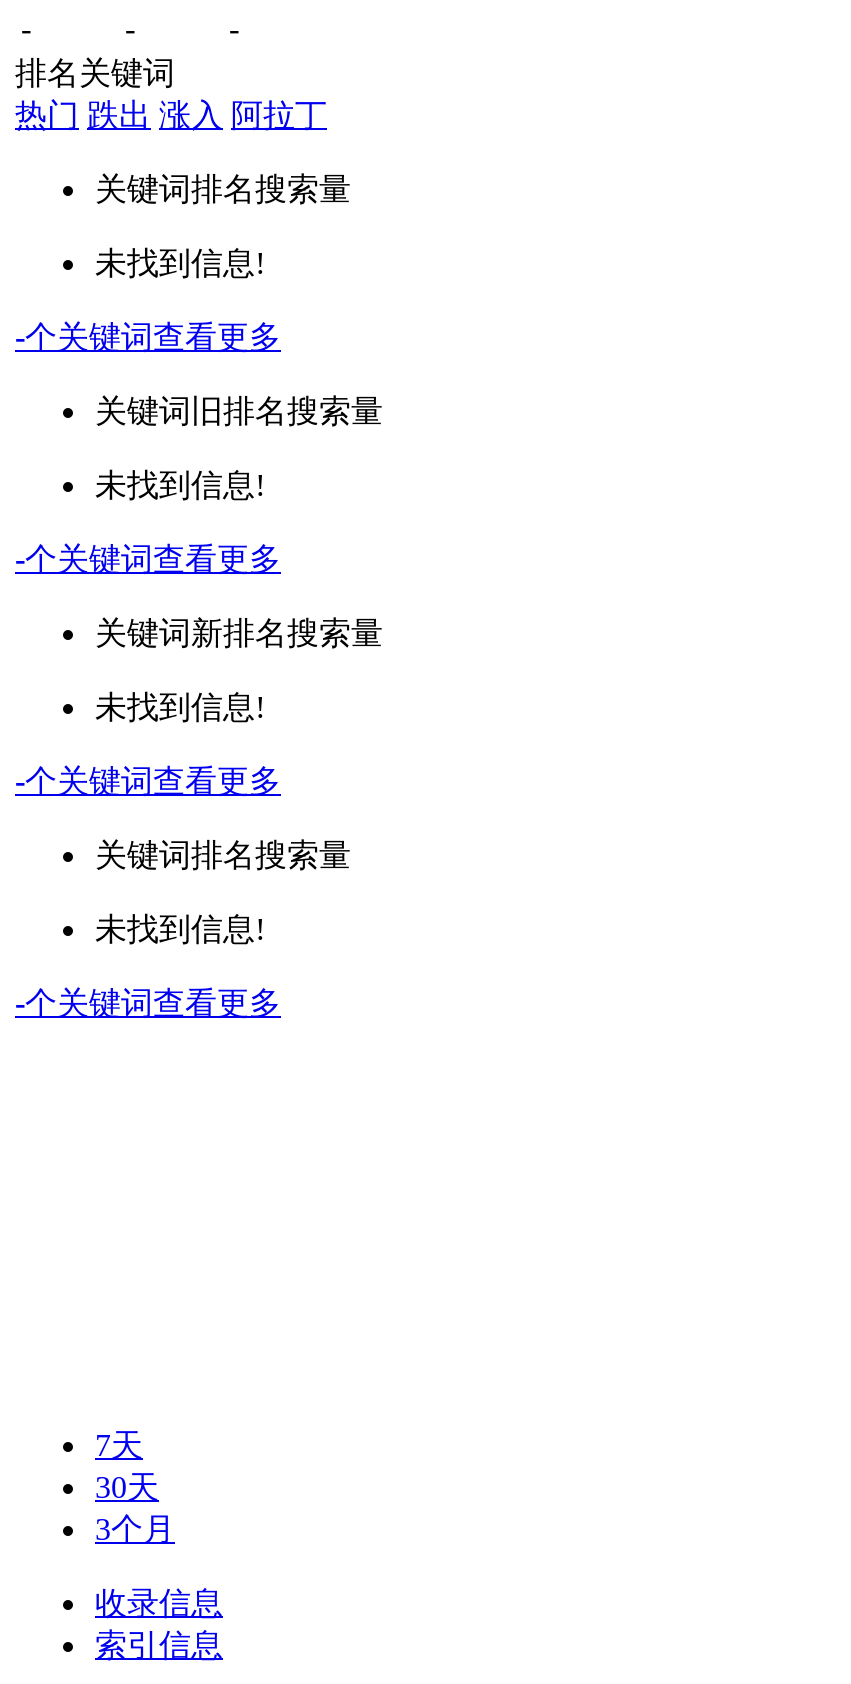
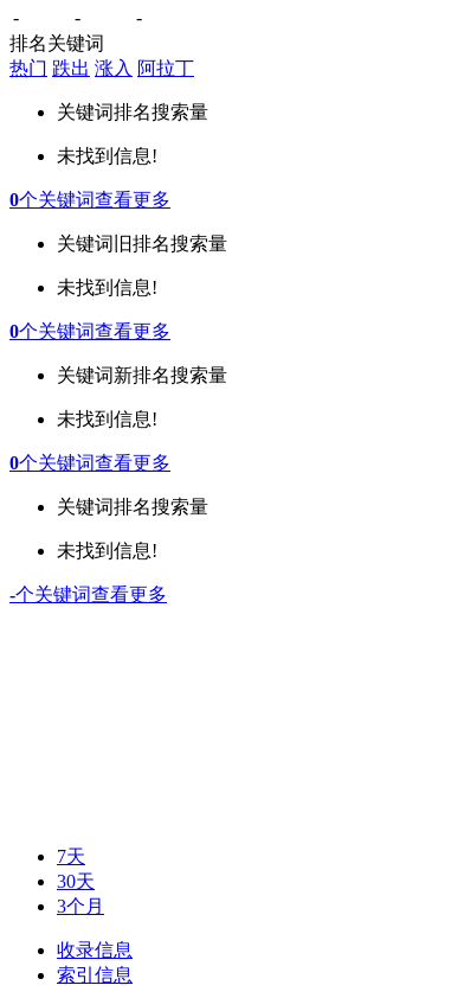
[15,319,281,353] -个关键词查看更多 -> [9,189,170,209] 0个关键词查看更多
[15,541,281,575] -个关键词查看更多 -> [9,321,170,341] 0个关键词查看更多
[15,763,281,797] -个关键词查看更多 -> [9,452,170,473] 0个关键词查看更多

